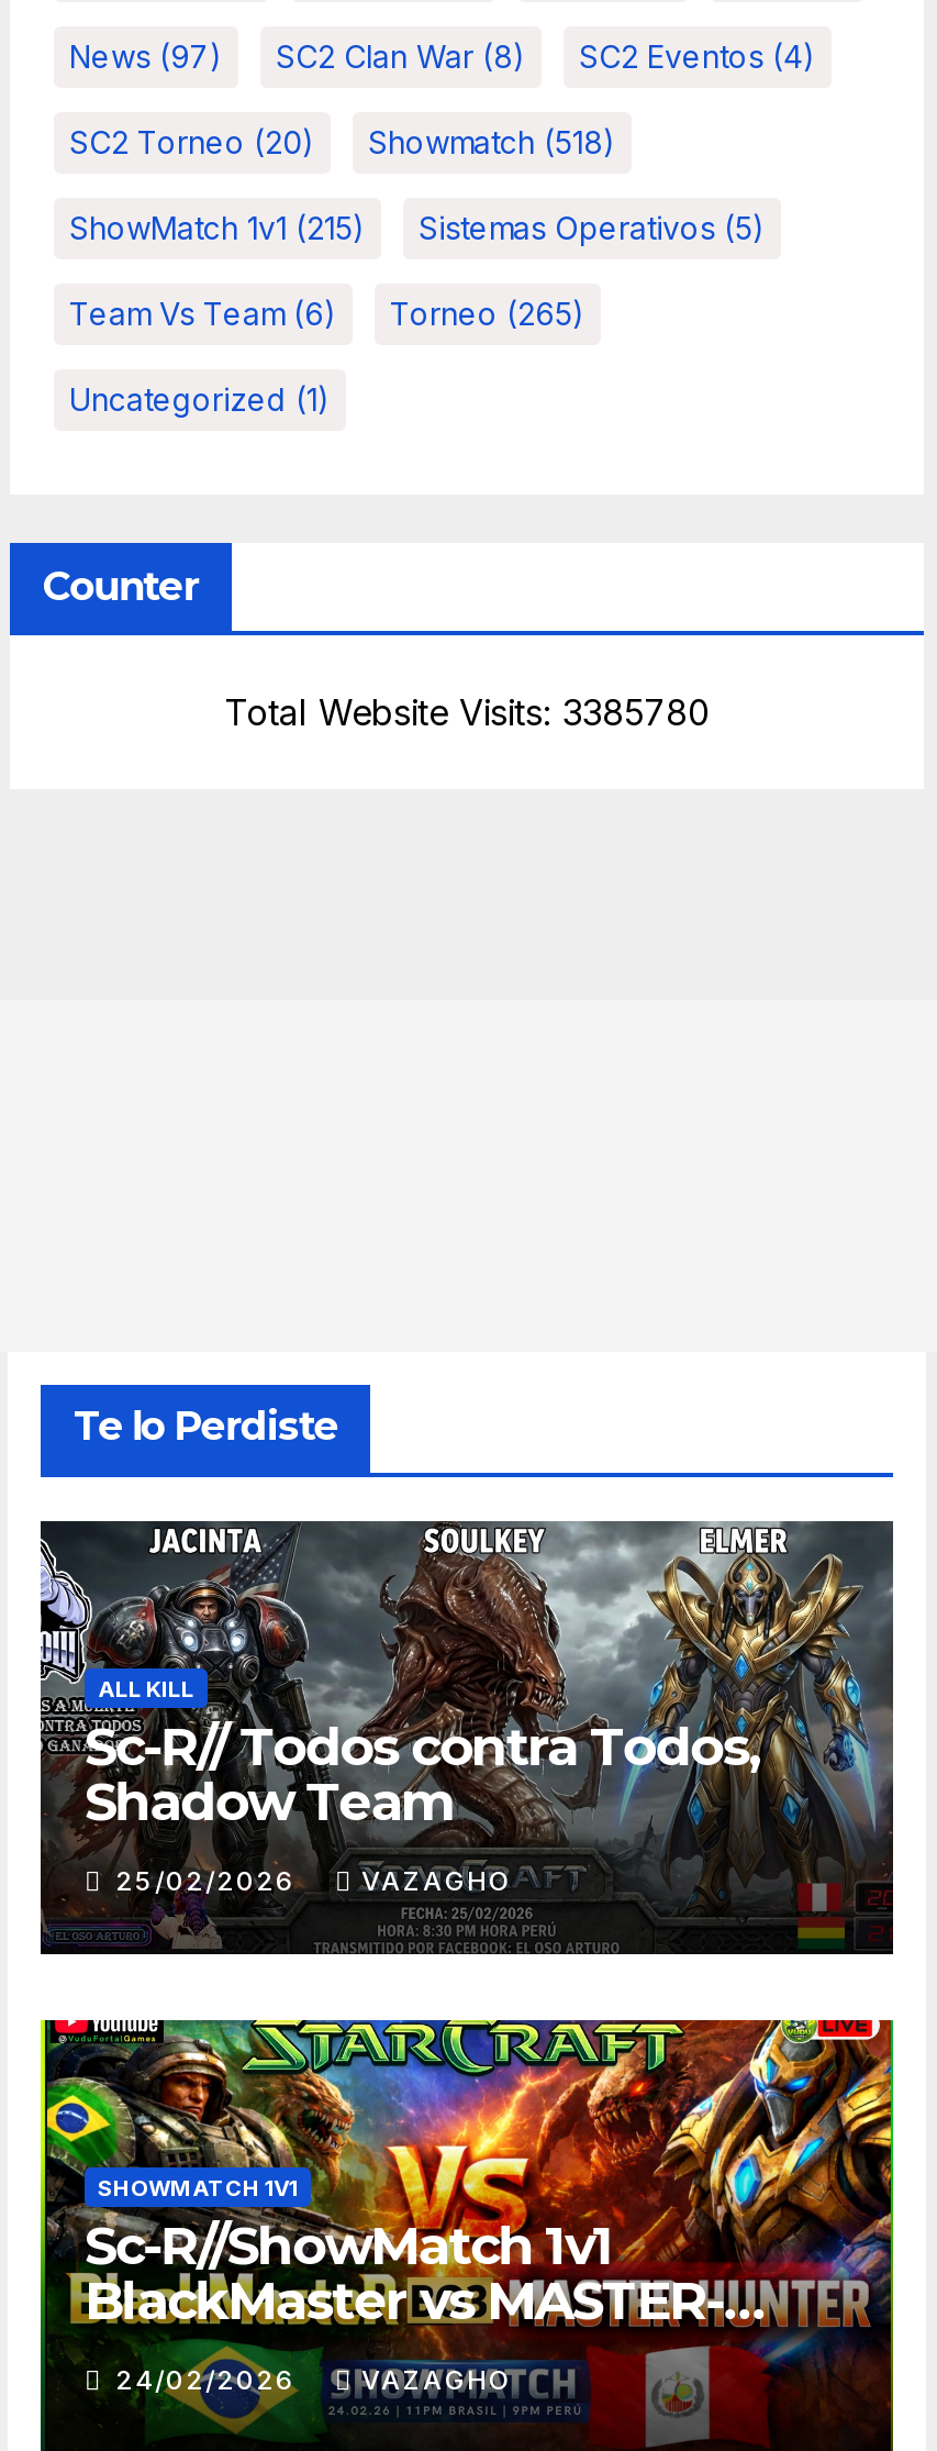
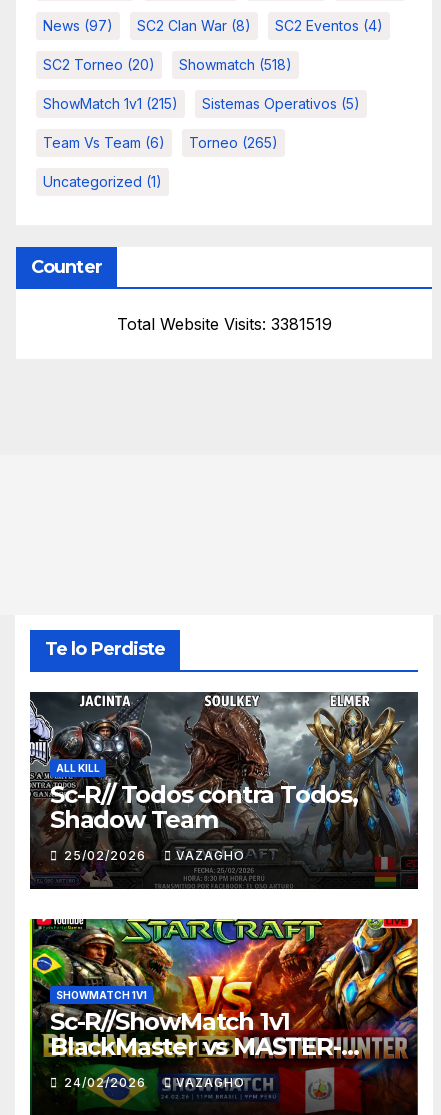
[224,689,710,733] Total Website Visits: 3385780 -> [116,314,331,334] Total Website Visits: 3381519

